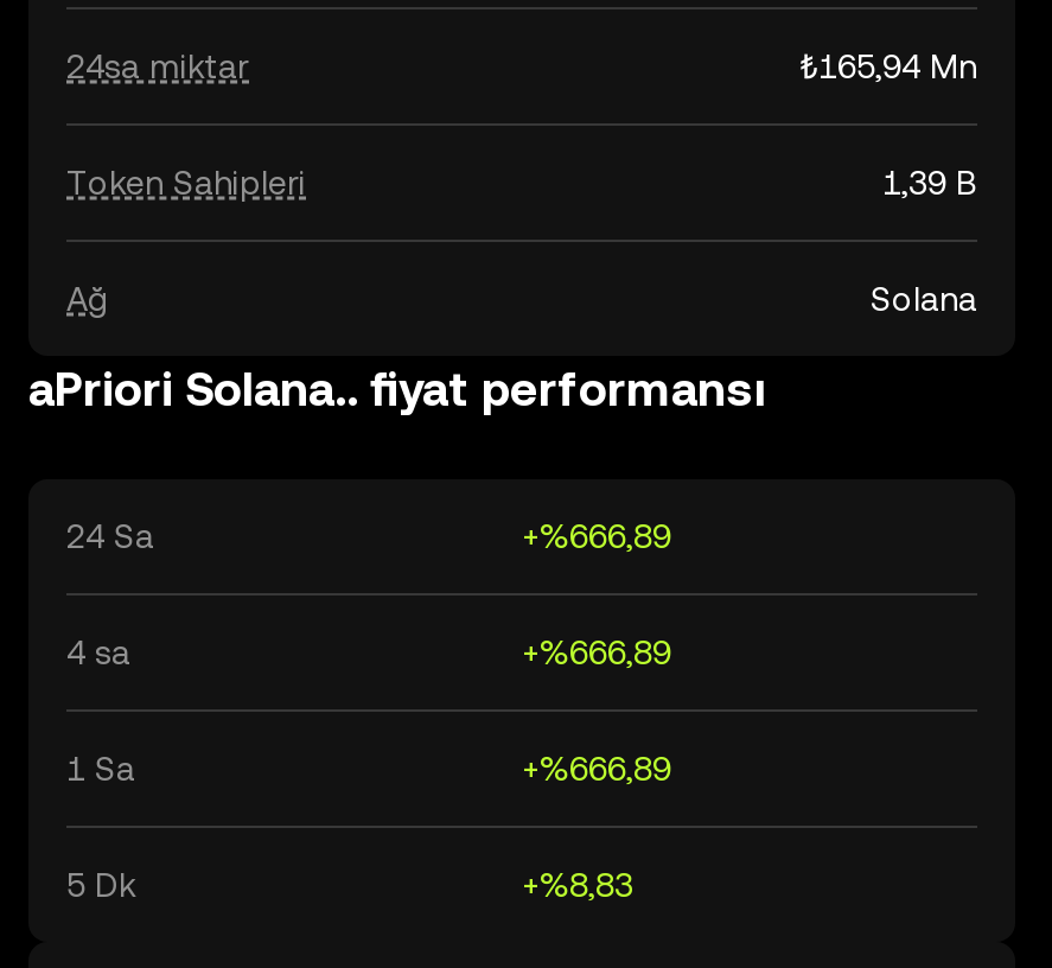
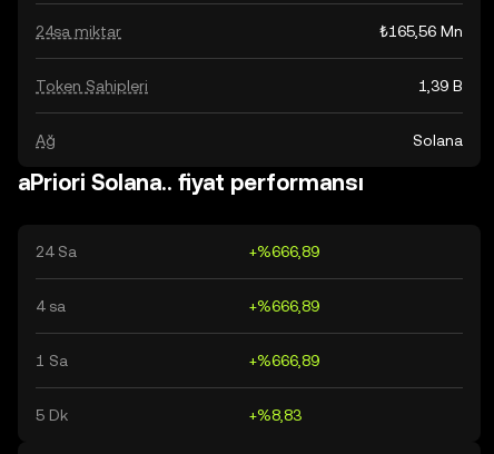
[799,47,977,85] ₺165,94 Mn -> [379,22,463,40] ₺165,56 Mn

